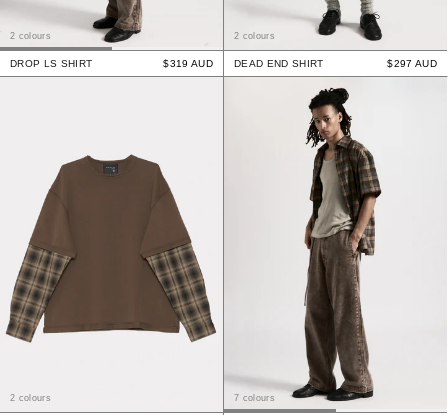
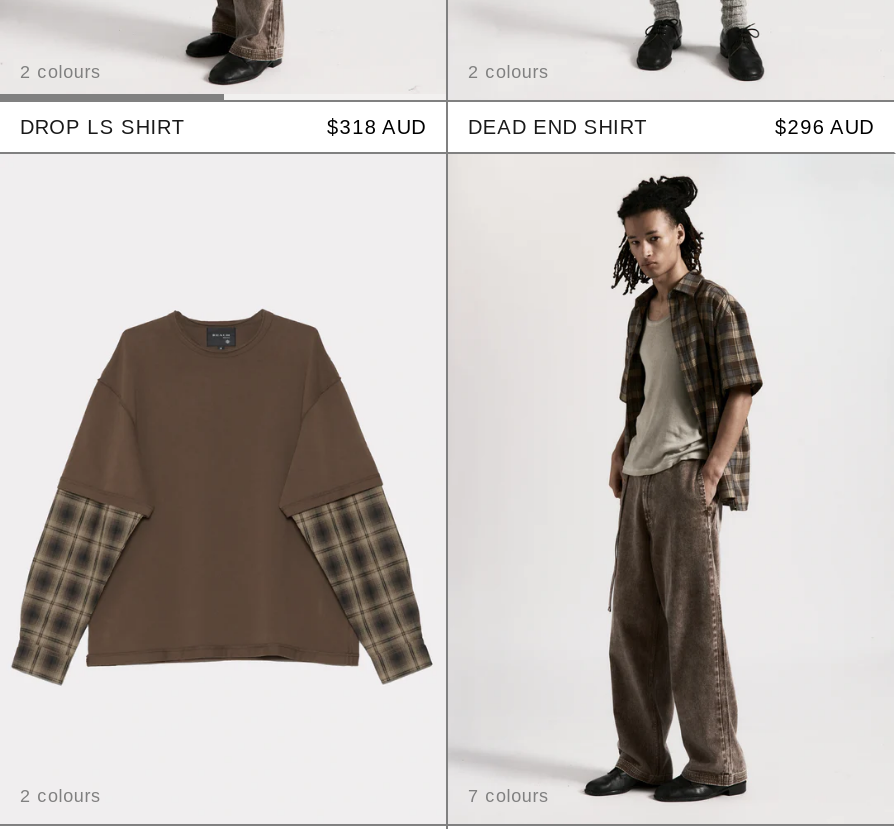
[163,58,323,69] $319 AUD DEAD END SHIRT -> [327,116,647,138] $318 AUD DEAD END SHIRT
[387,58,437,69] $297 AUD -> [775,116,874,138] $296 AUD

